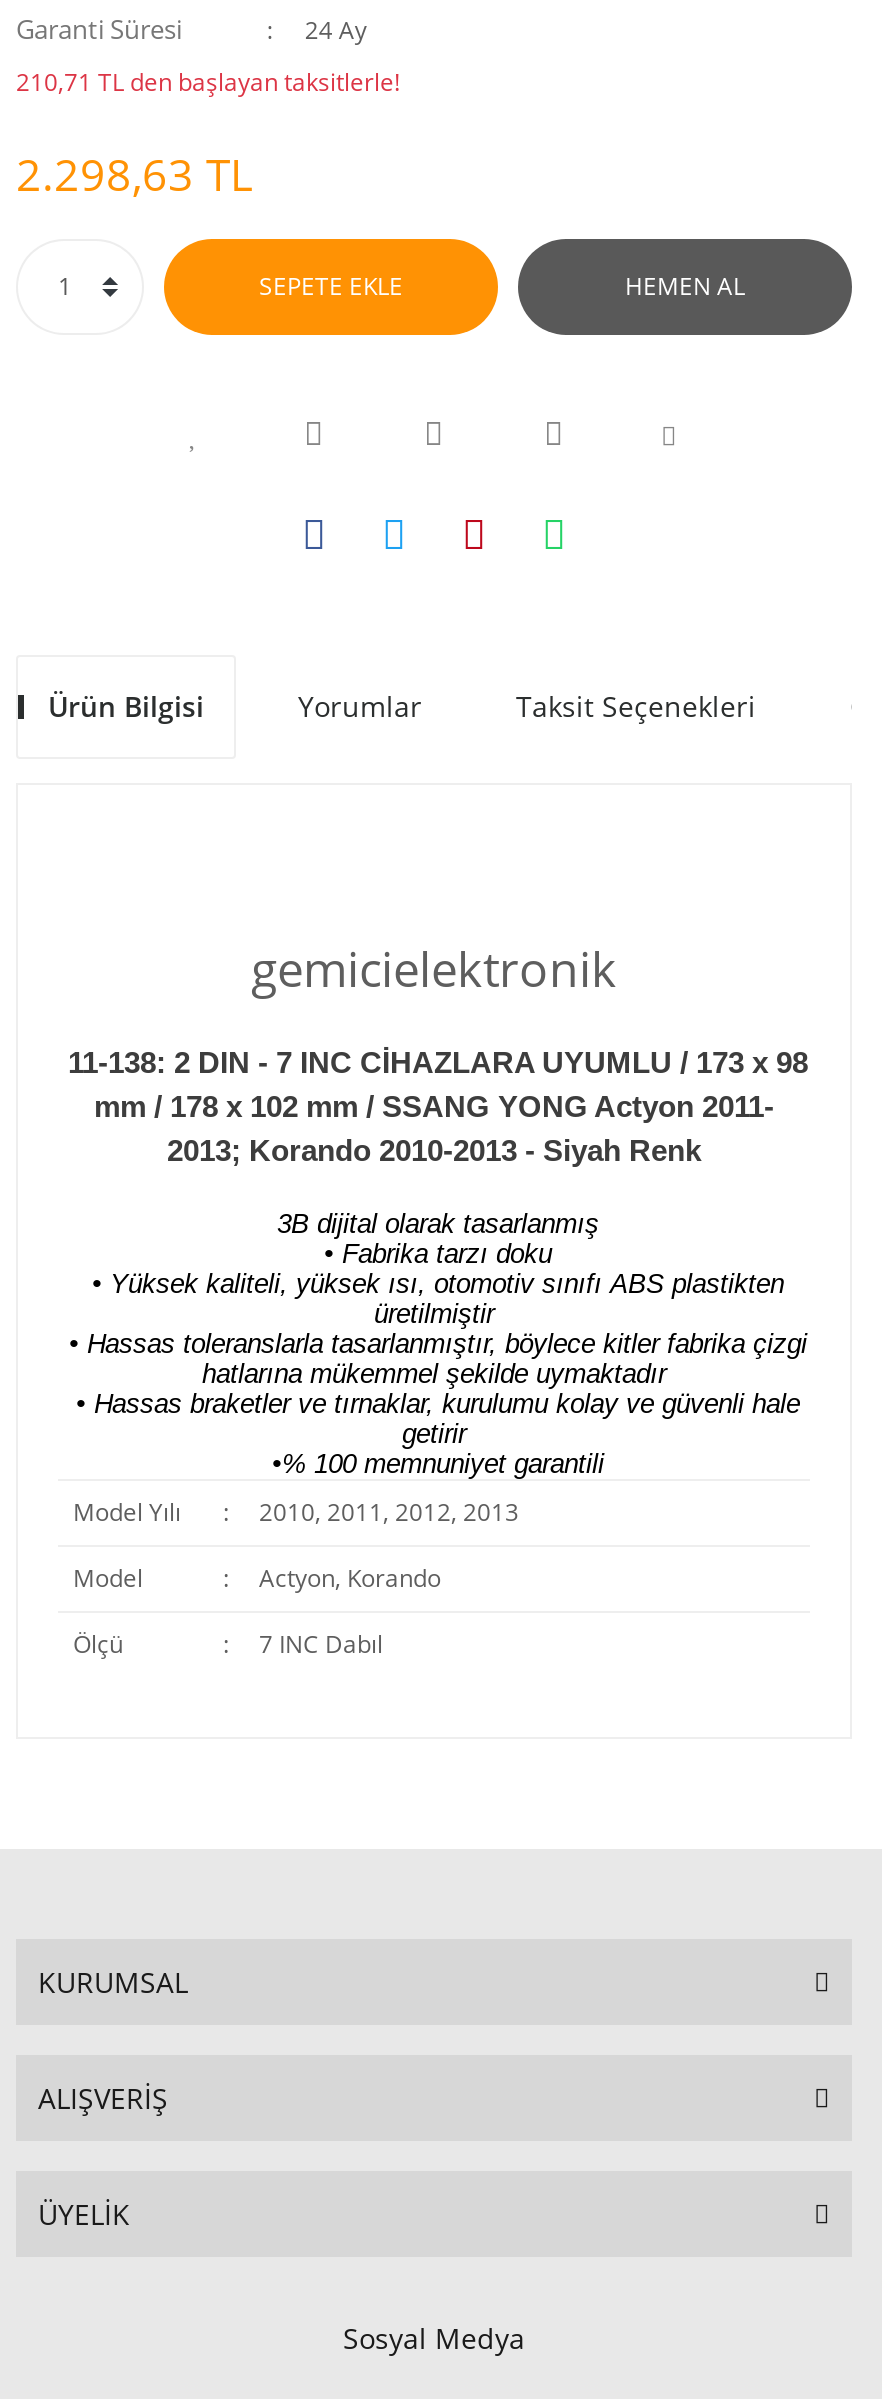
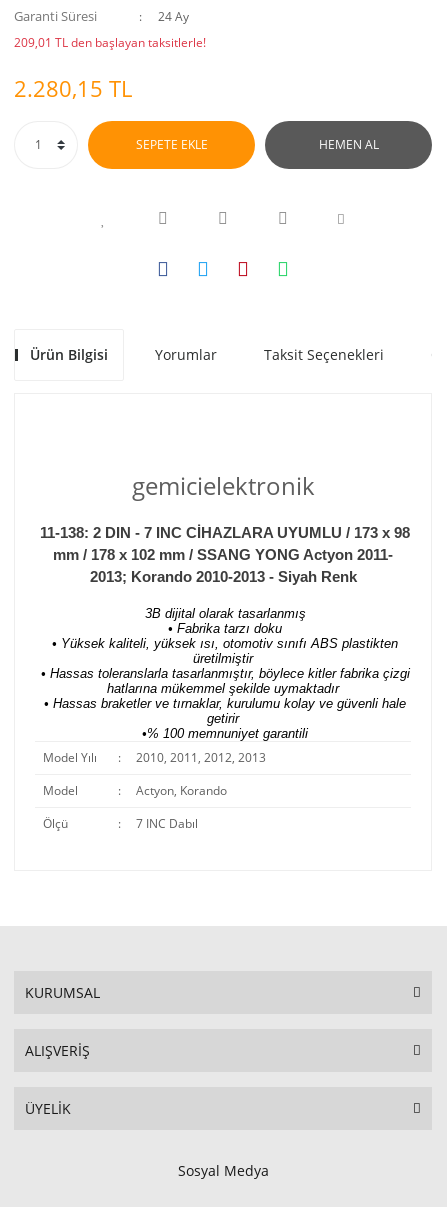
[16,65,400,99] 210,71 TL den başlayan taksitlerle! -> [14,34,206,51] 209,01 TL den başlayan taksitlerle!
[16,143,252,203] 2.298,63 TL -> [14,73,132,103] 2.280,15 TL

